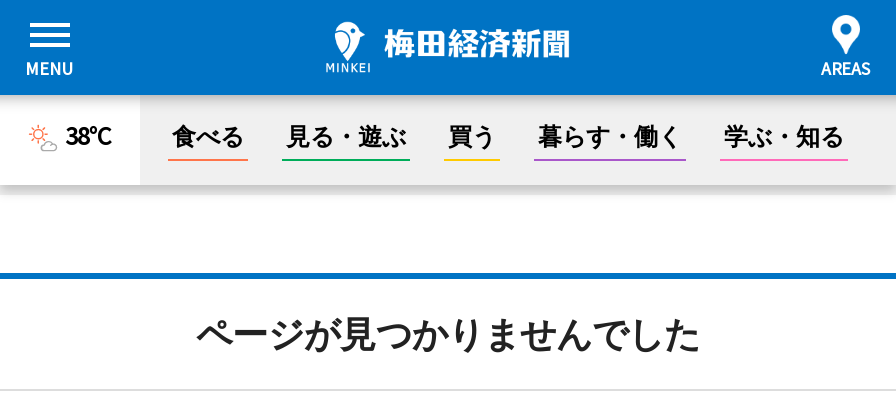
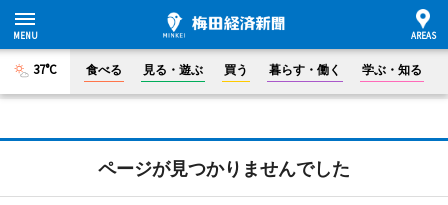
[65,120,844,154] 38°C 食べる 見る・遊ぶ 買う 暮らす・働く 学ぶ・知る -> [32,61,422,78] 37°C 食べる 見る・遊ぶ 買う 暮らす・働く 学ぶ・知る

